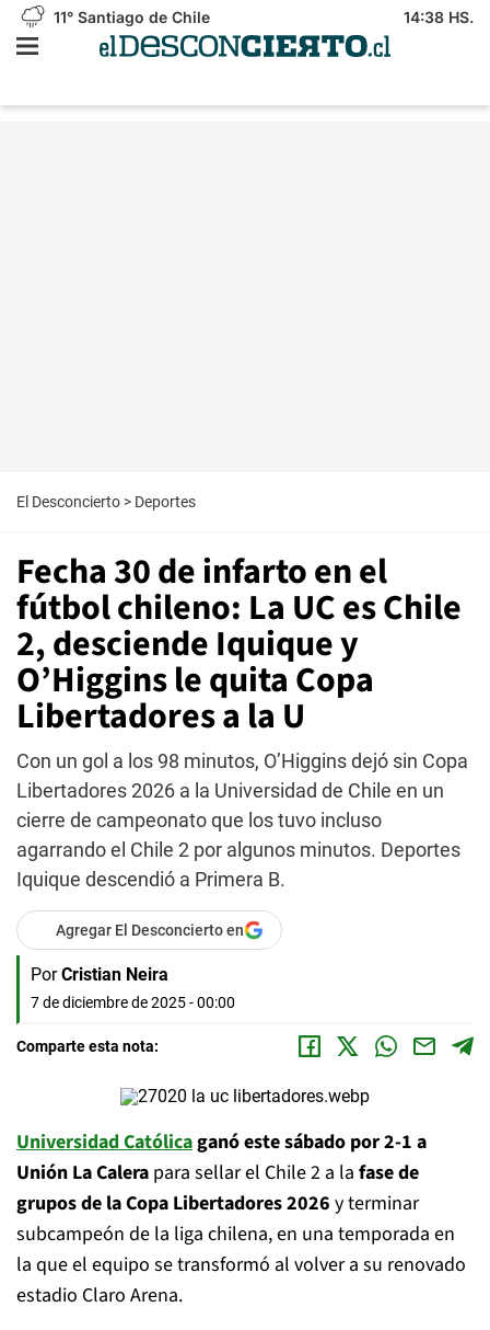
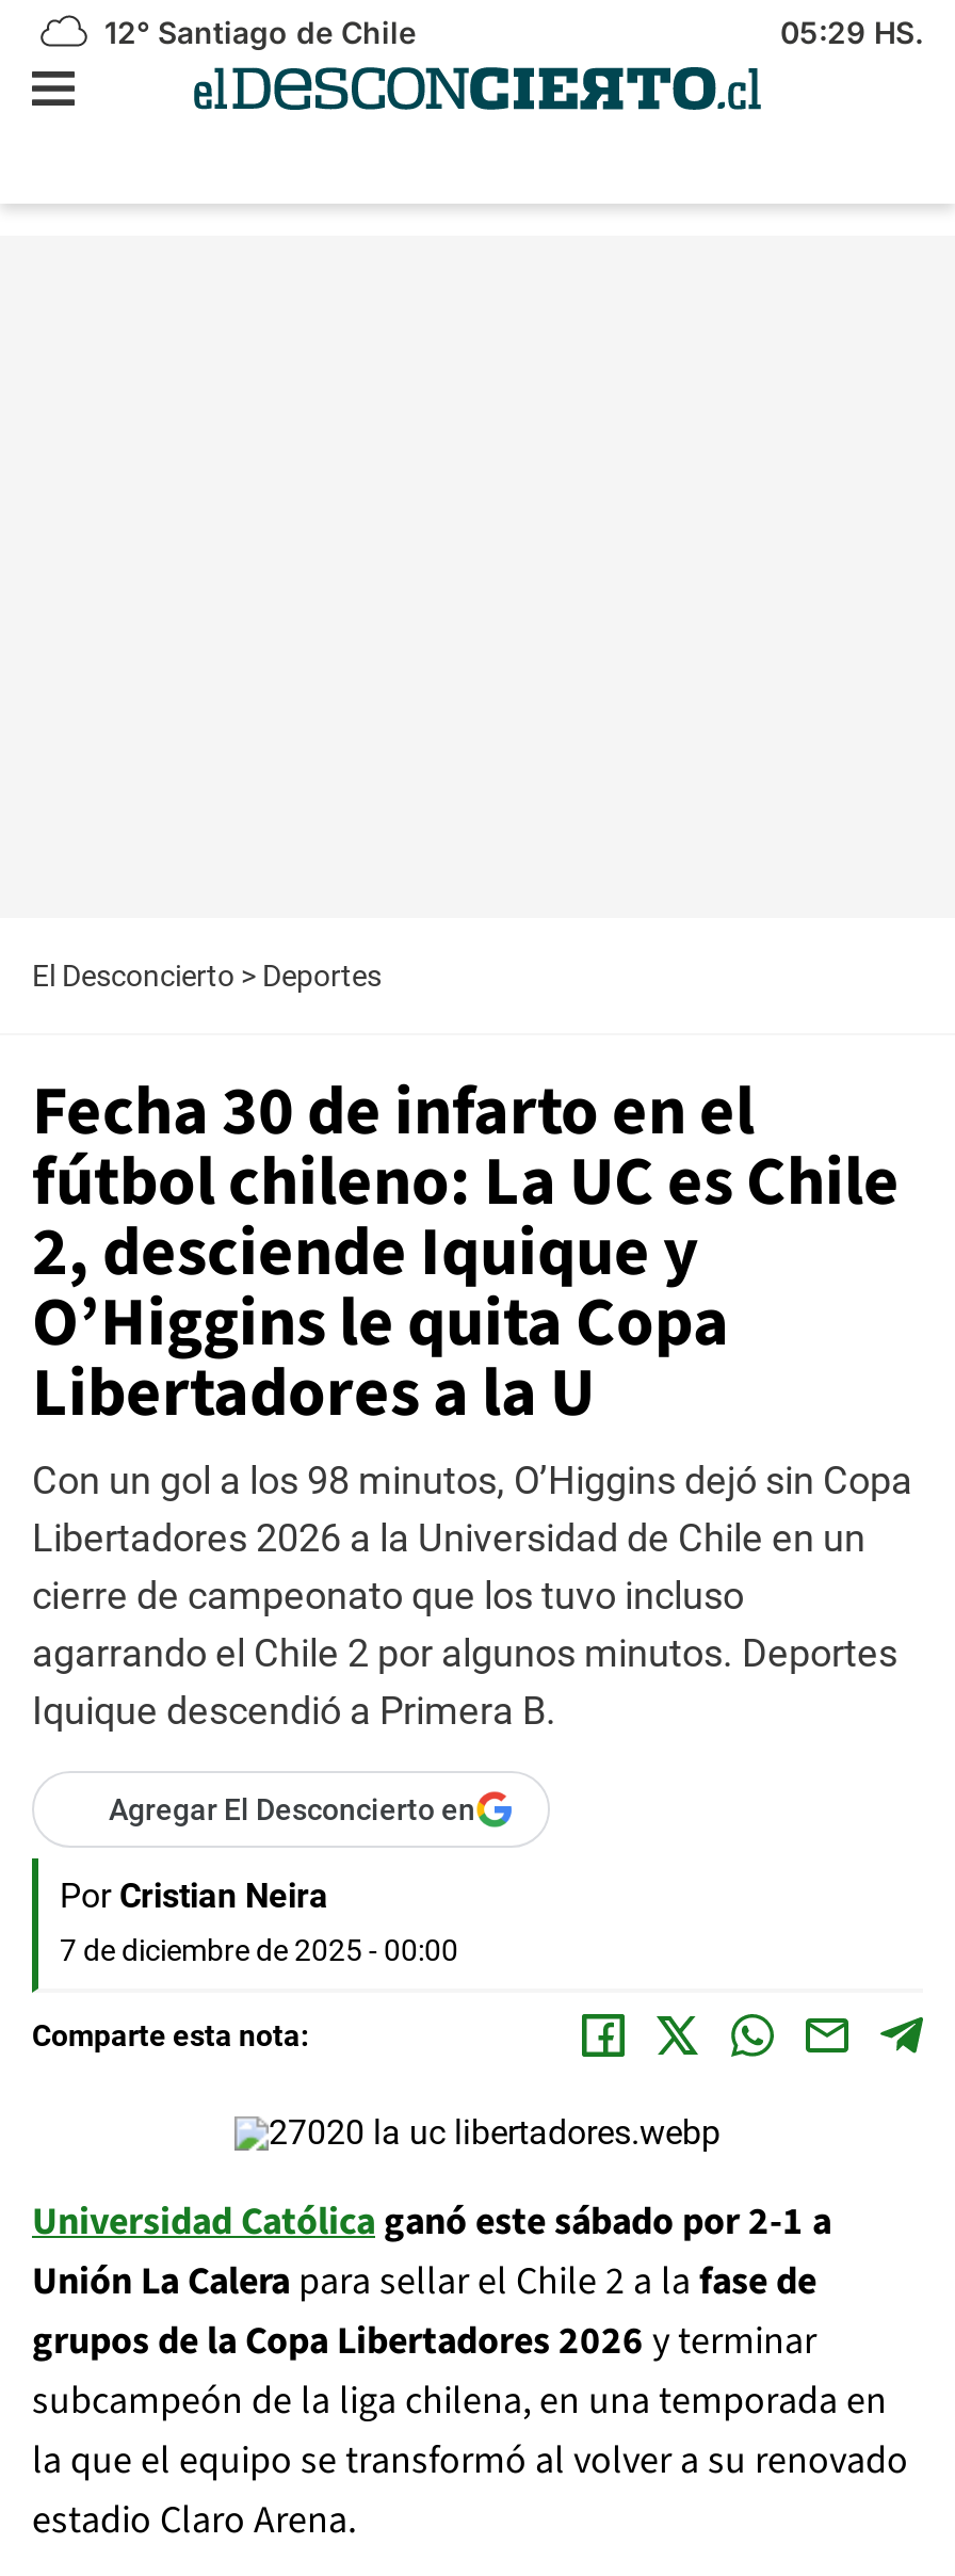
[49,8,210,26] 11° Santiago de Chile -> [96,14,416,50] 12° Santiago de Chile
[404,8,474,26] 14:38 HS. -> [780,14,923,50] 05:29 HS.

